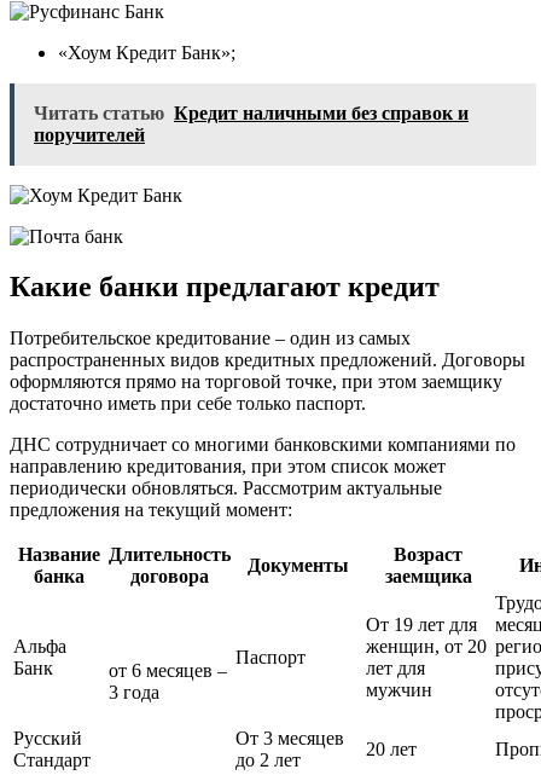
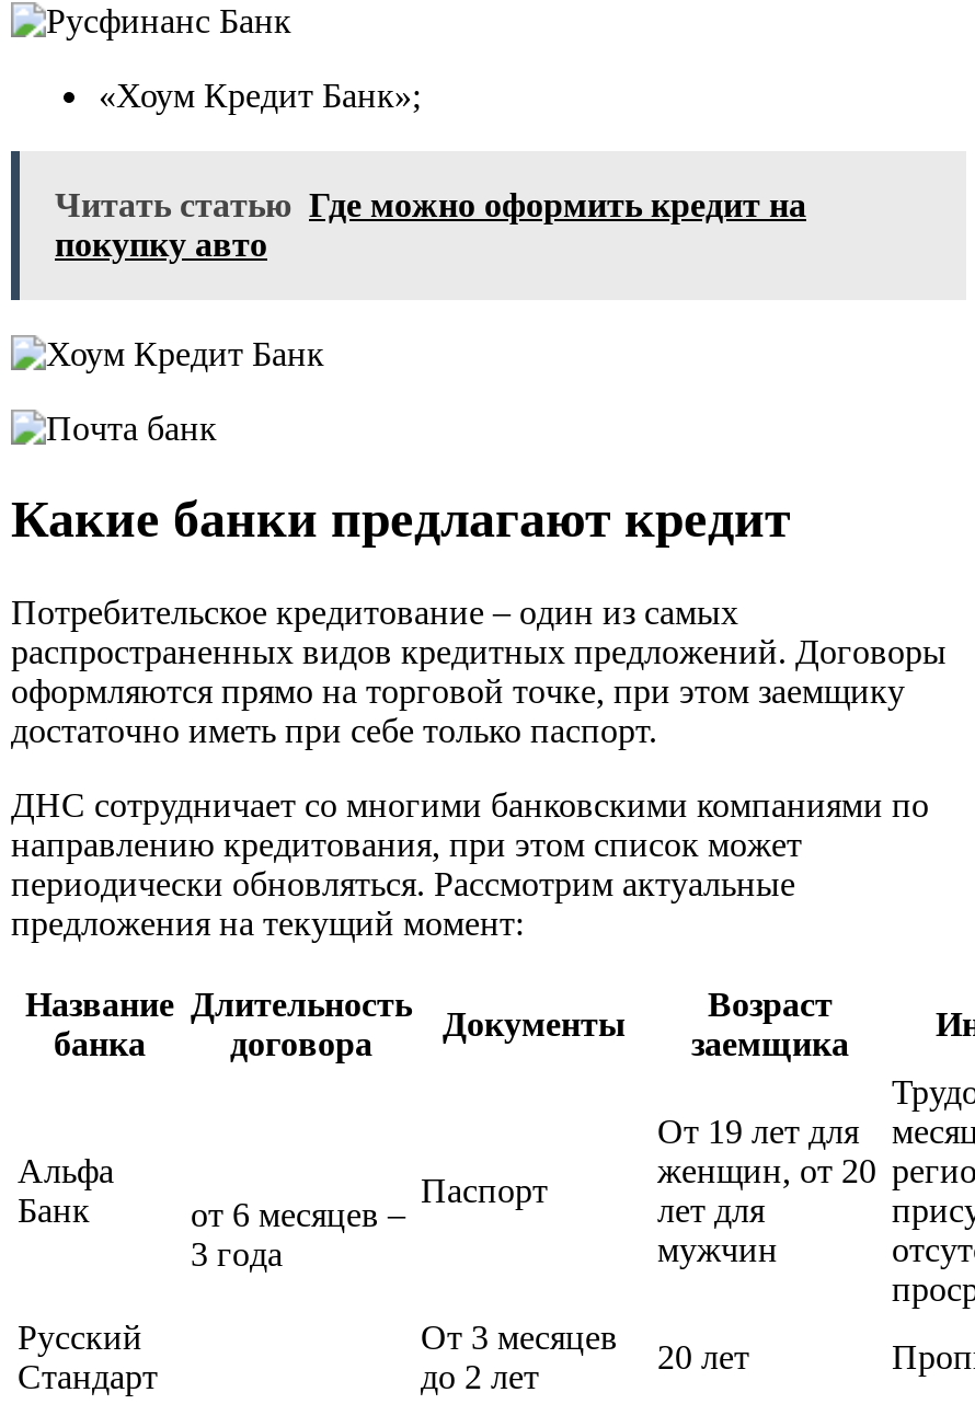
[34,102,469,144] Читать статью Кредит наличными без справок и | поручителей -> [55,185,806,262] Читать статью Где можно оформить кредит на | покупку авто

